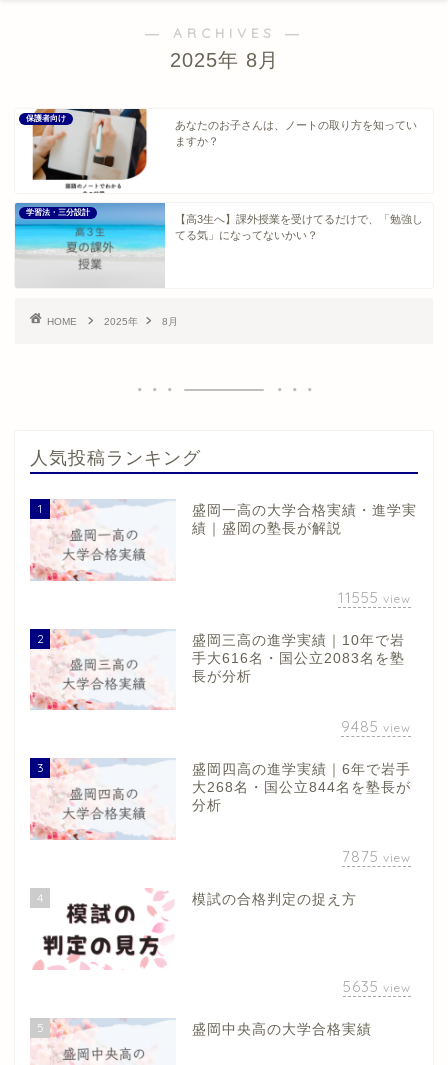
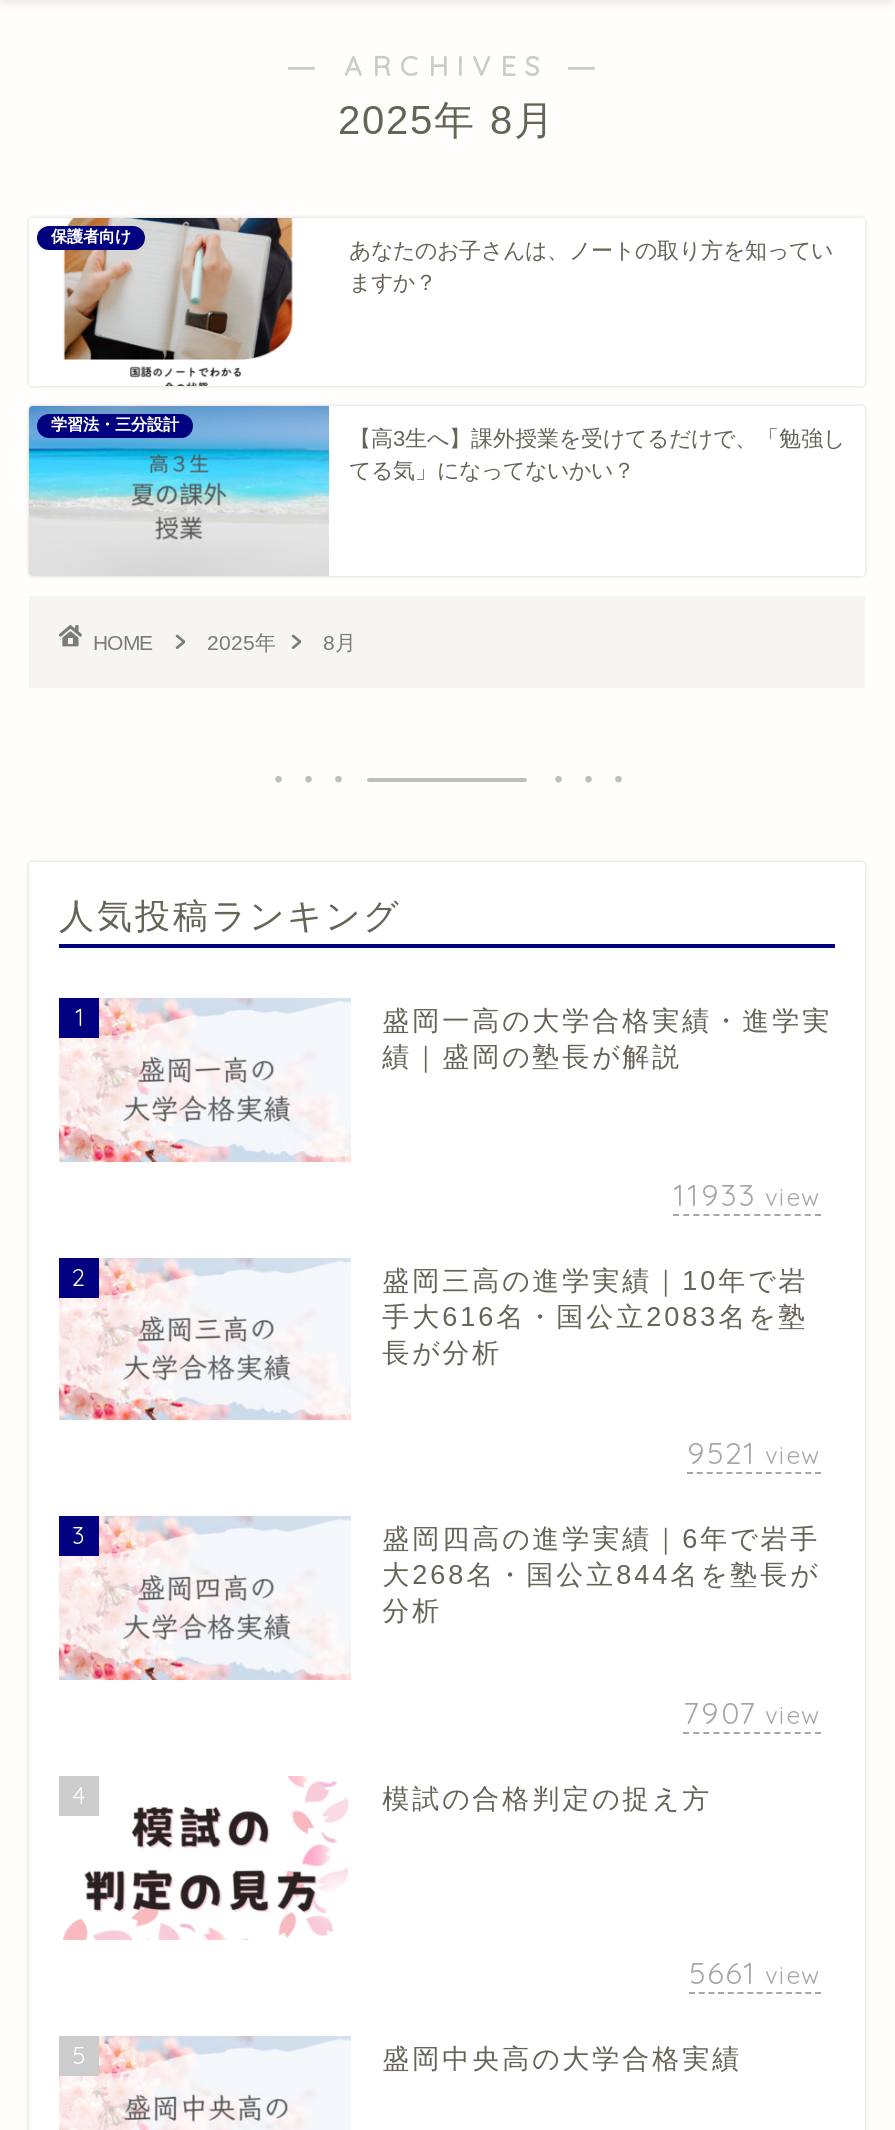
[338,588,411,607] 11555 view -> [673,1175,821,1213] 11933 view
[341,717,411,736] 9485 view -> [687,1435,821,1473] 9521 view
[342,847,411,866] 7875 view -> [683,1695,821,1733] 7907 view
[343,977,411,996] 5635 view -> [689,1954,821,1992] 5661 view

